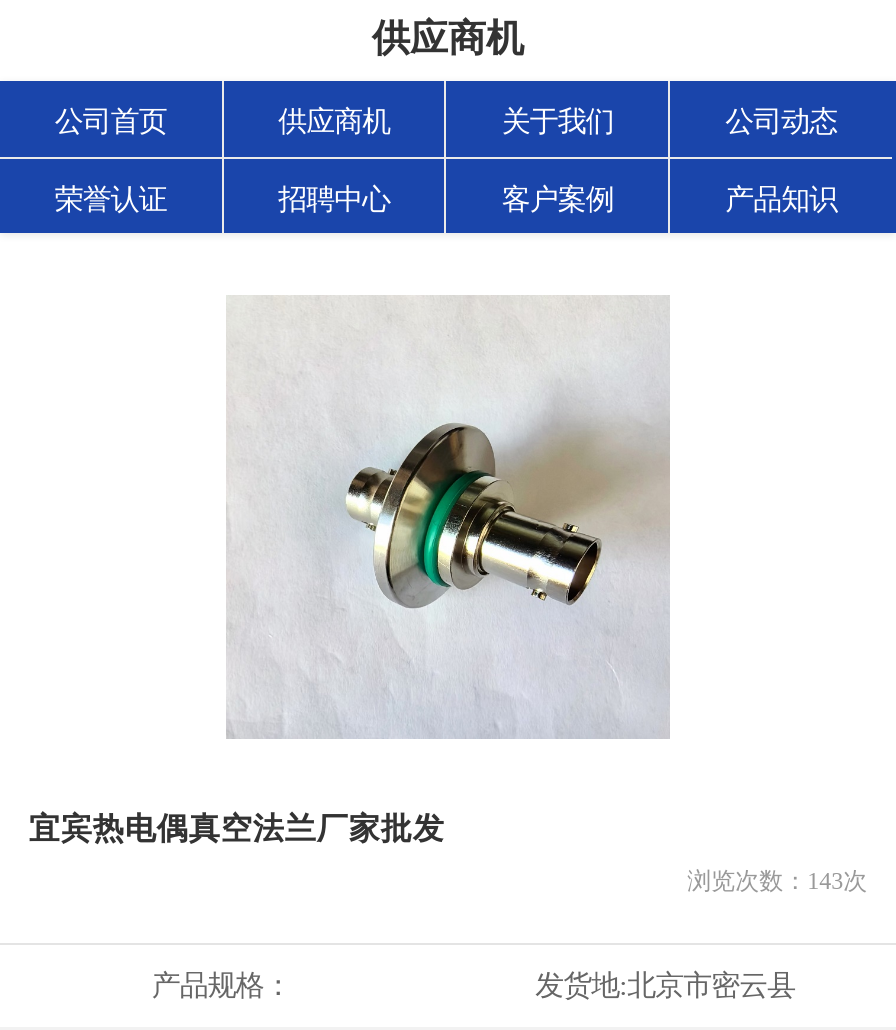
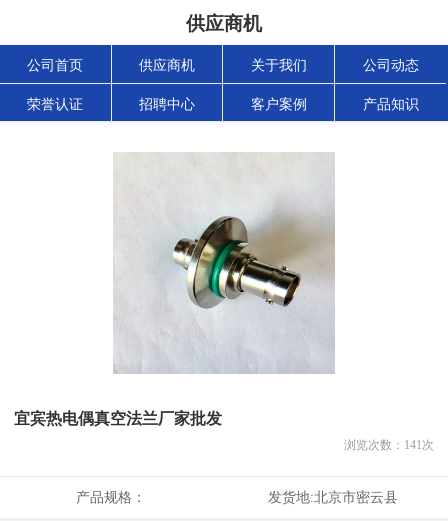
[687,867,867,895] 浏览次数：143次 -> [344,438,434,452] 浏览次数：141次

